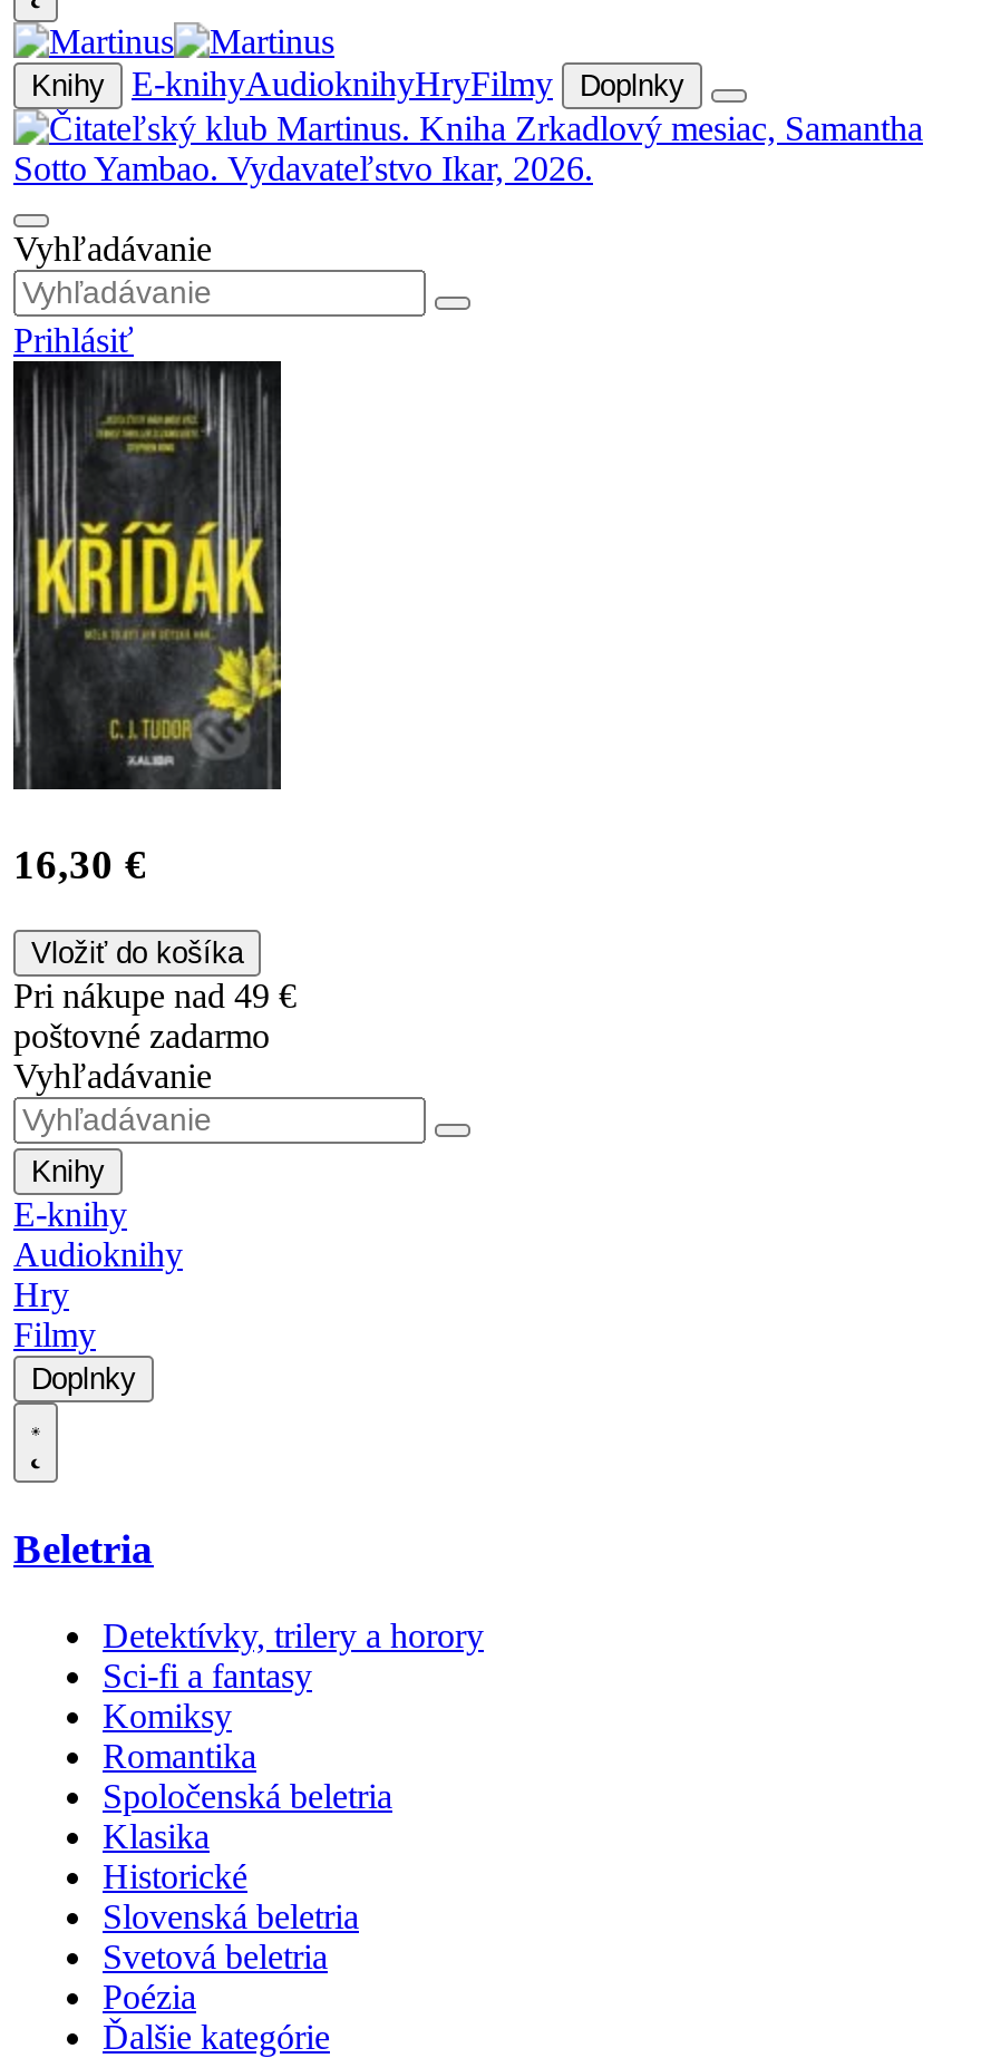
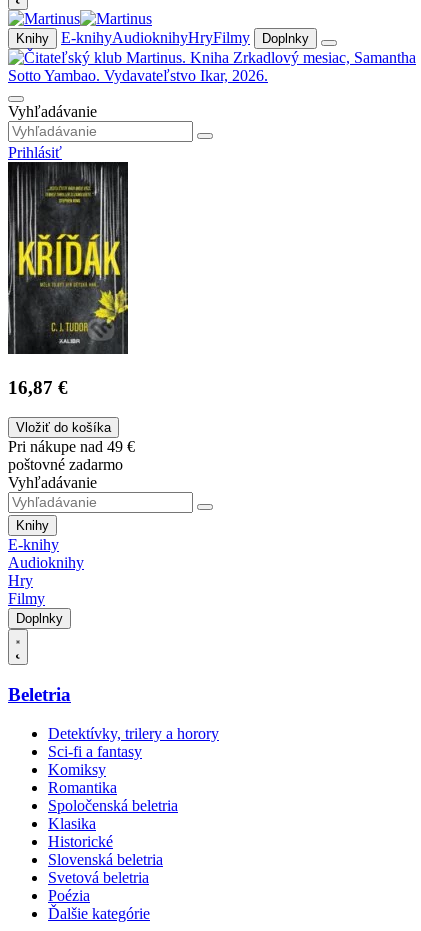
[13,840,147,887] 16,30 € -> [8,377,68,398] 16,87 €

